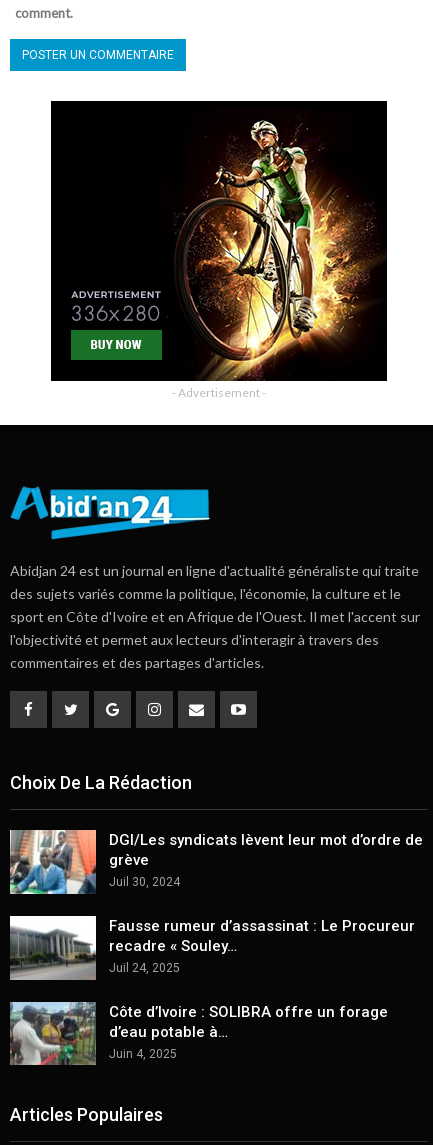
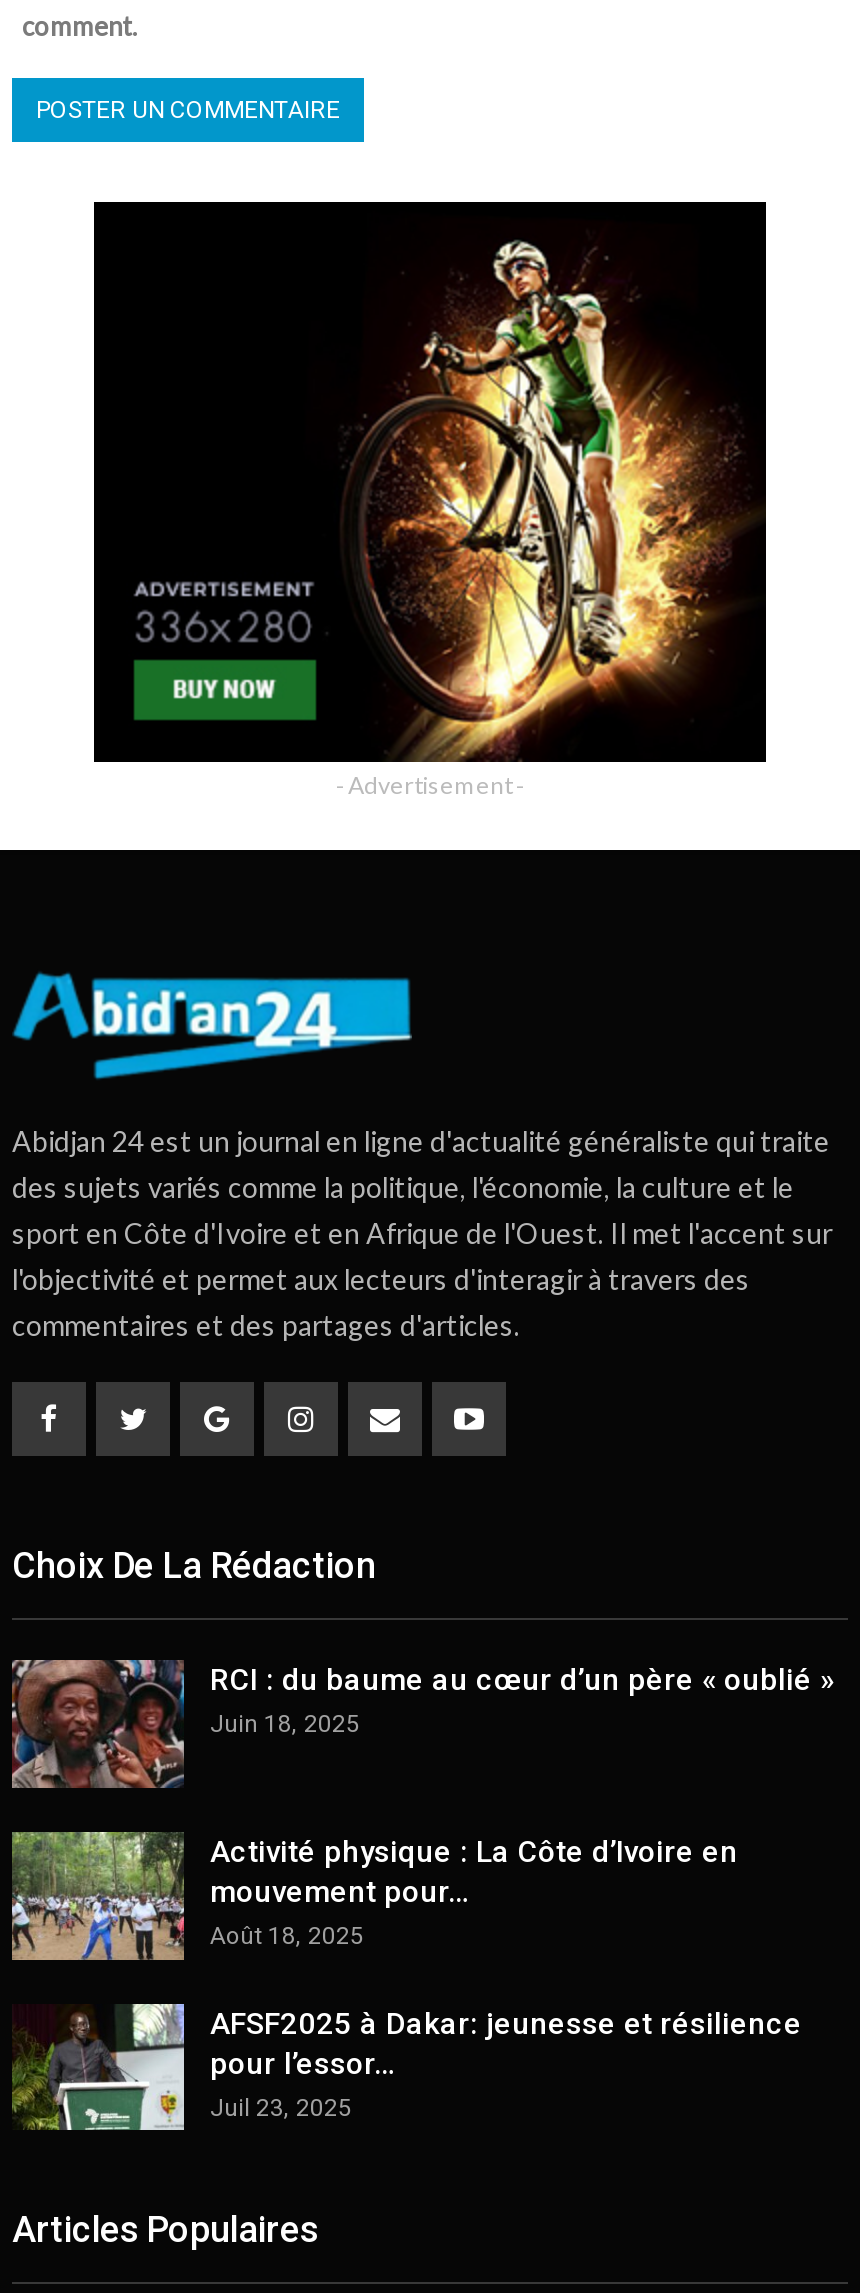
[9,829,423,895] [image] | DGI/Les syndicats lèvent leur mot d’ordre de | grève | Juil 30, 2024 -> [10,1658,834,1790] [image] | RCI : du baume au cœur d’un père « oublié » | Juin 18, 2025
[10,915,415,980] [image] | Fausse rumeur d’assassinat : Le Procureur | recadre « Souley… | Juil 24, 2025 -> [12,1830,738,1960] [image] | Activité physique : La Côte d’Ivoire en | mouvement pour… | Août 18, 2025
[9,1001,388,1066] [image] | Côte d’Ivoire : SOLIBRA offre un forage | d’eau potable à… | Juin 4, 2025 -> [12,2004,802,2130] [image] | AFSF2025 à Dakar: jeunesse et résilience | pour l’essor… | Juil 23, 2025

